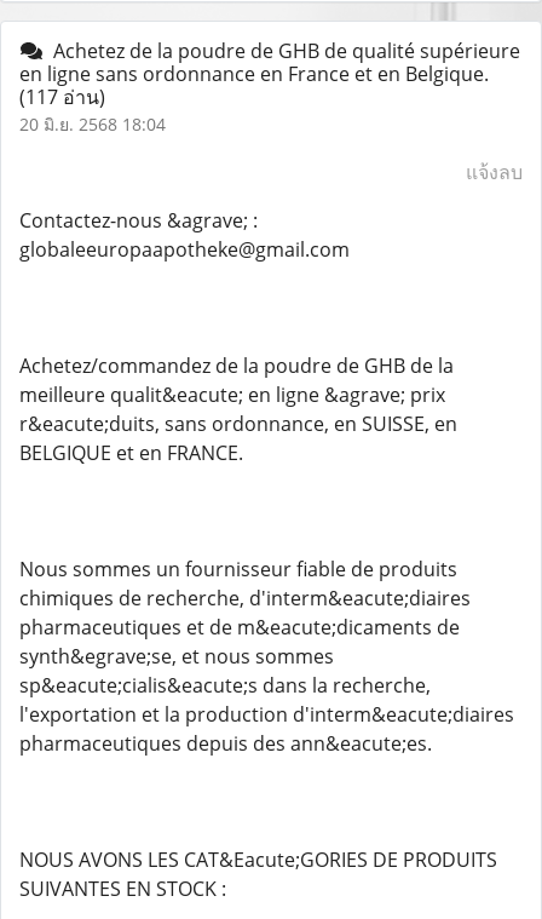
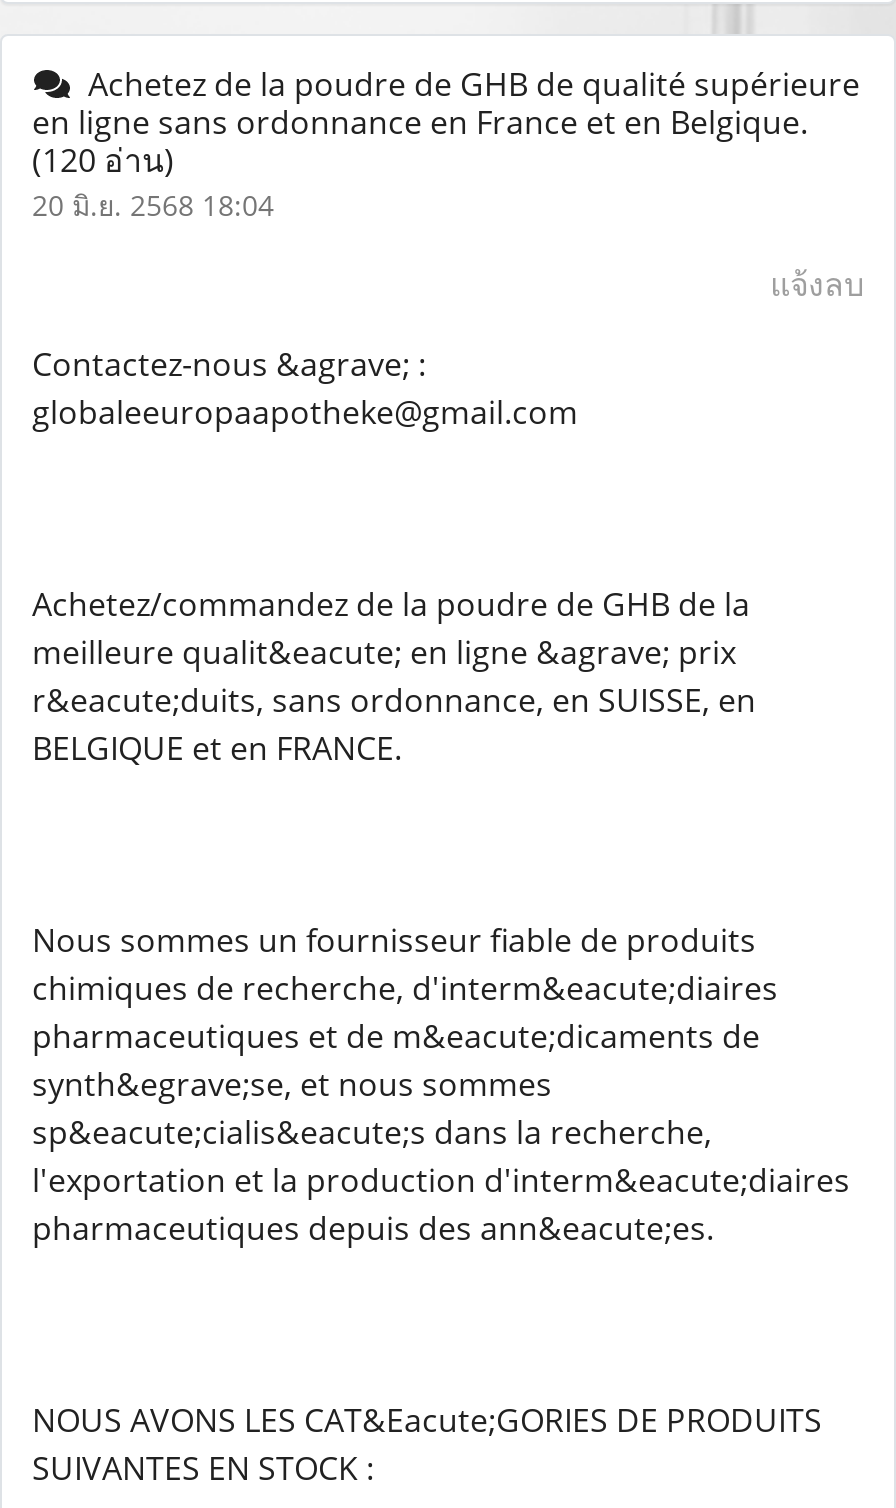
[19,84,105,110] (117 อ่าน) -> [32,138,174,182] (120 อ่าน)

